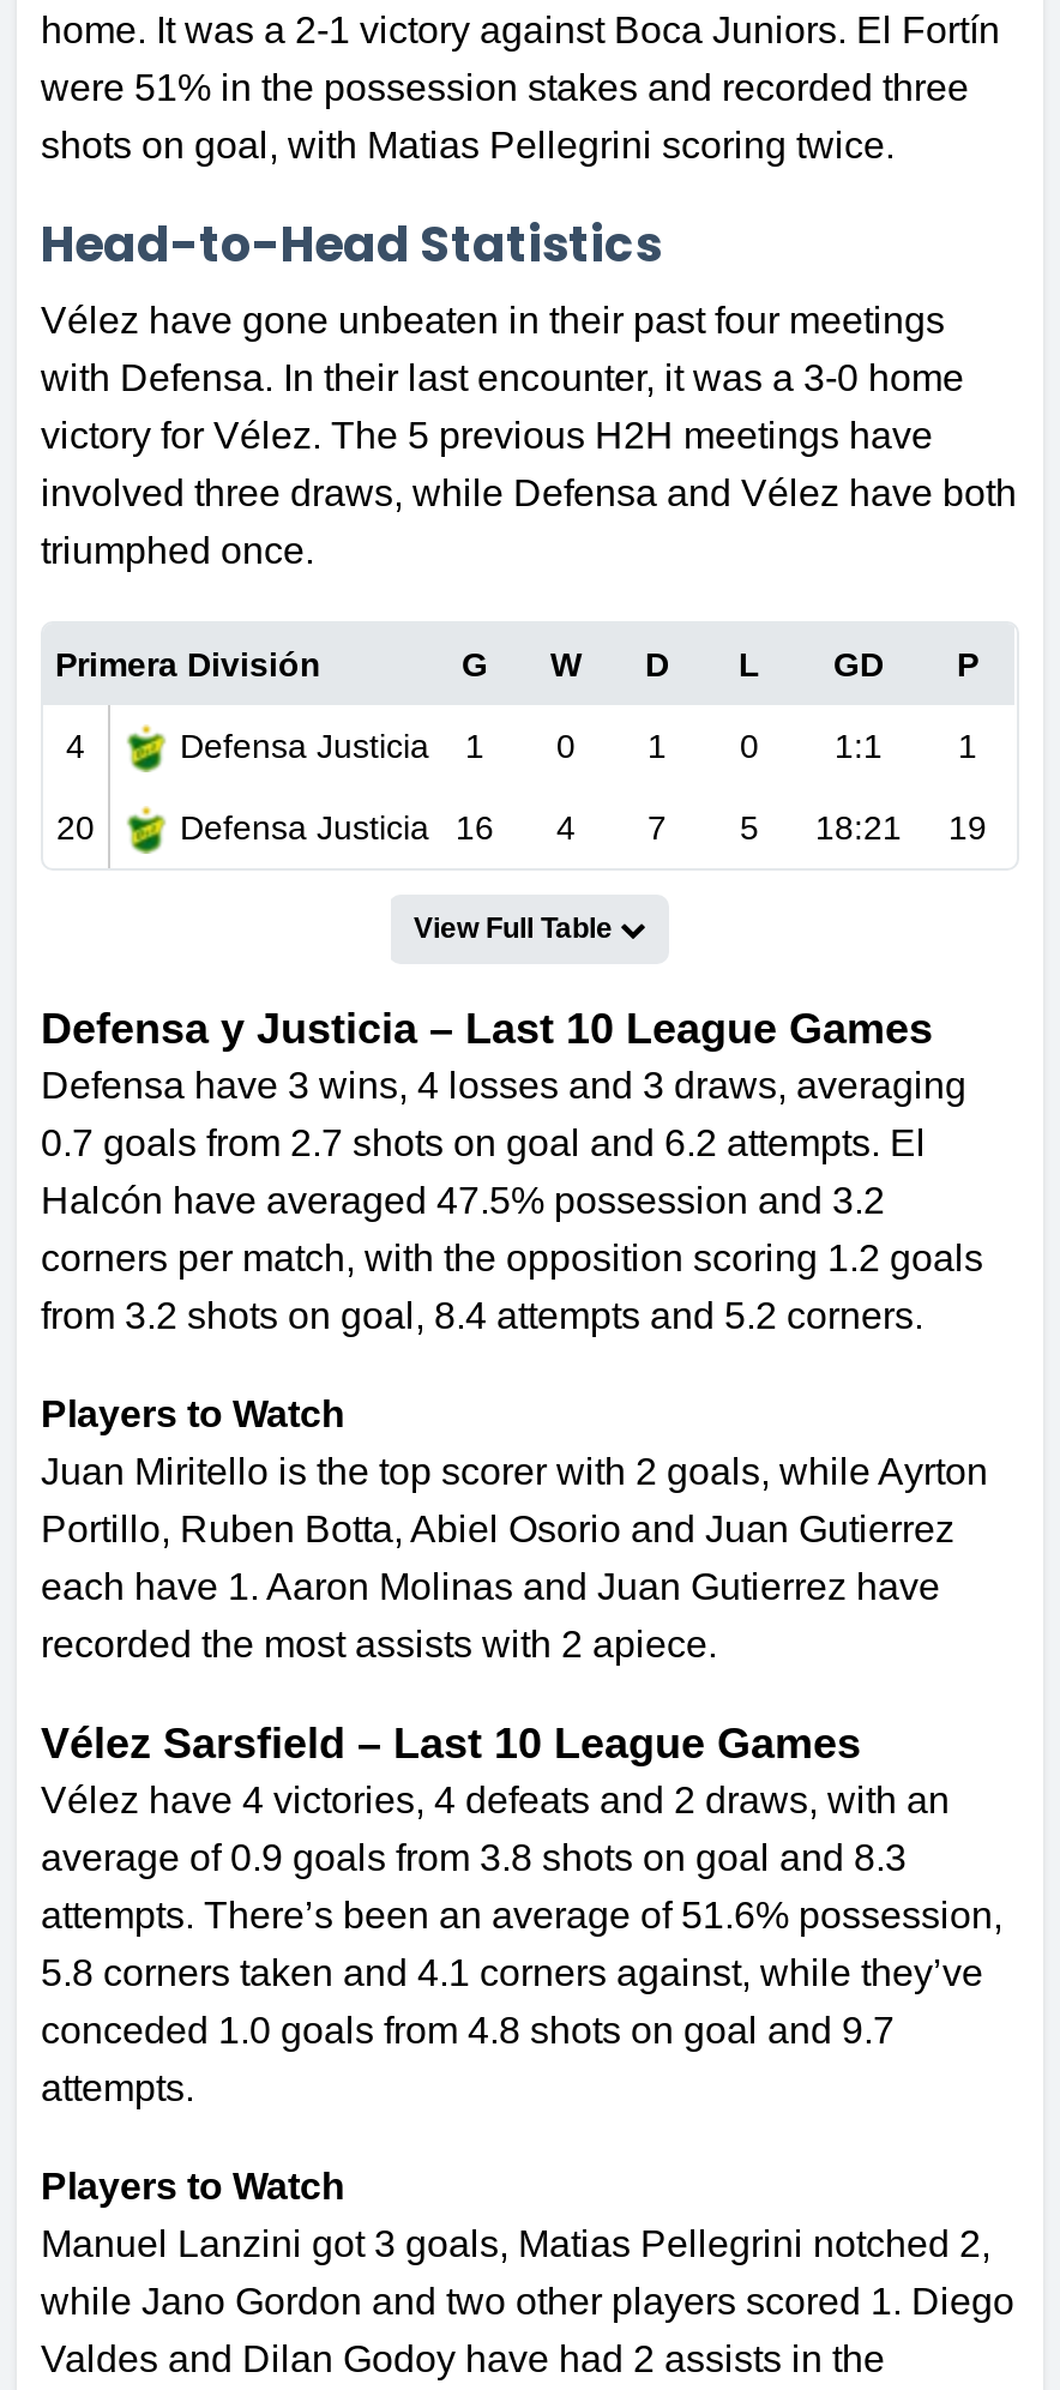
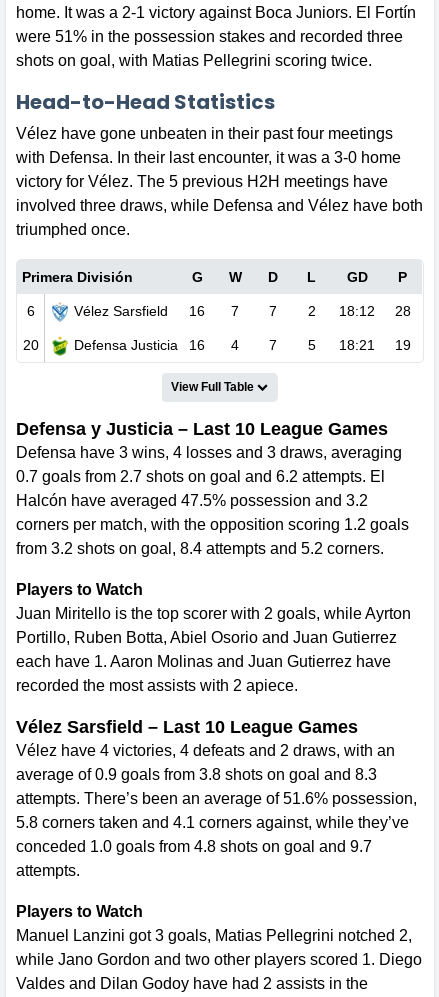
[66,727,977,765] 4 | Defensa Justicia | 1 | 0 | 1 | 0 | 1:1 | 1 -> [26,303,410,319] 6 | Vélez Sarsfield | 16 | 7 | 7 | 2 | 18:12 | 28

